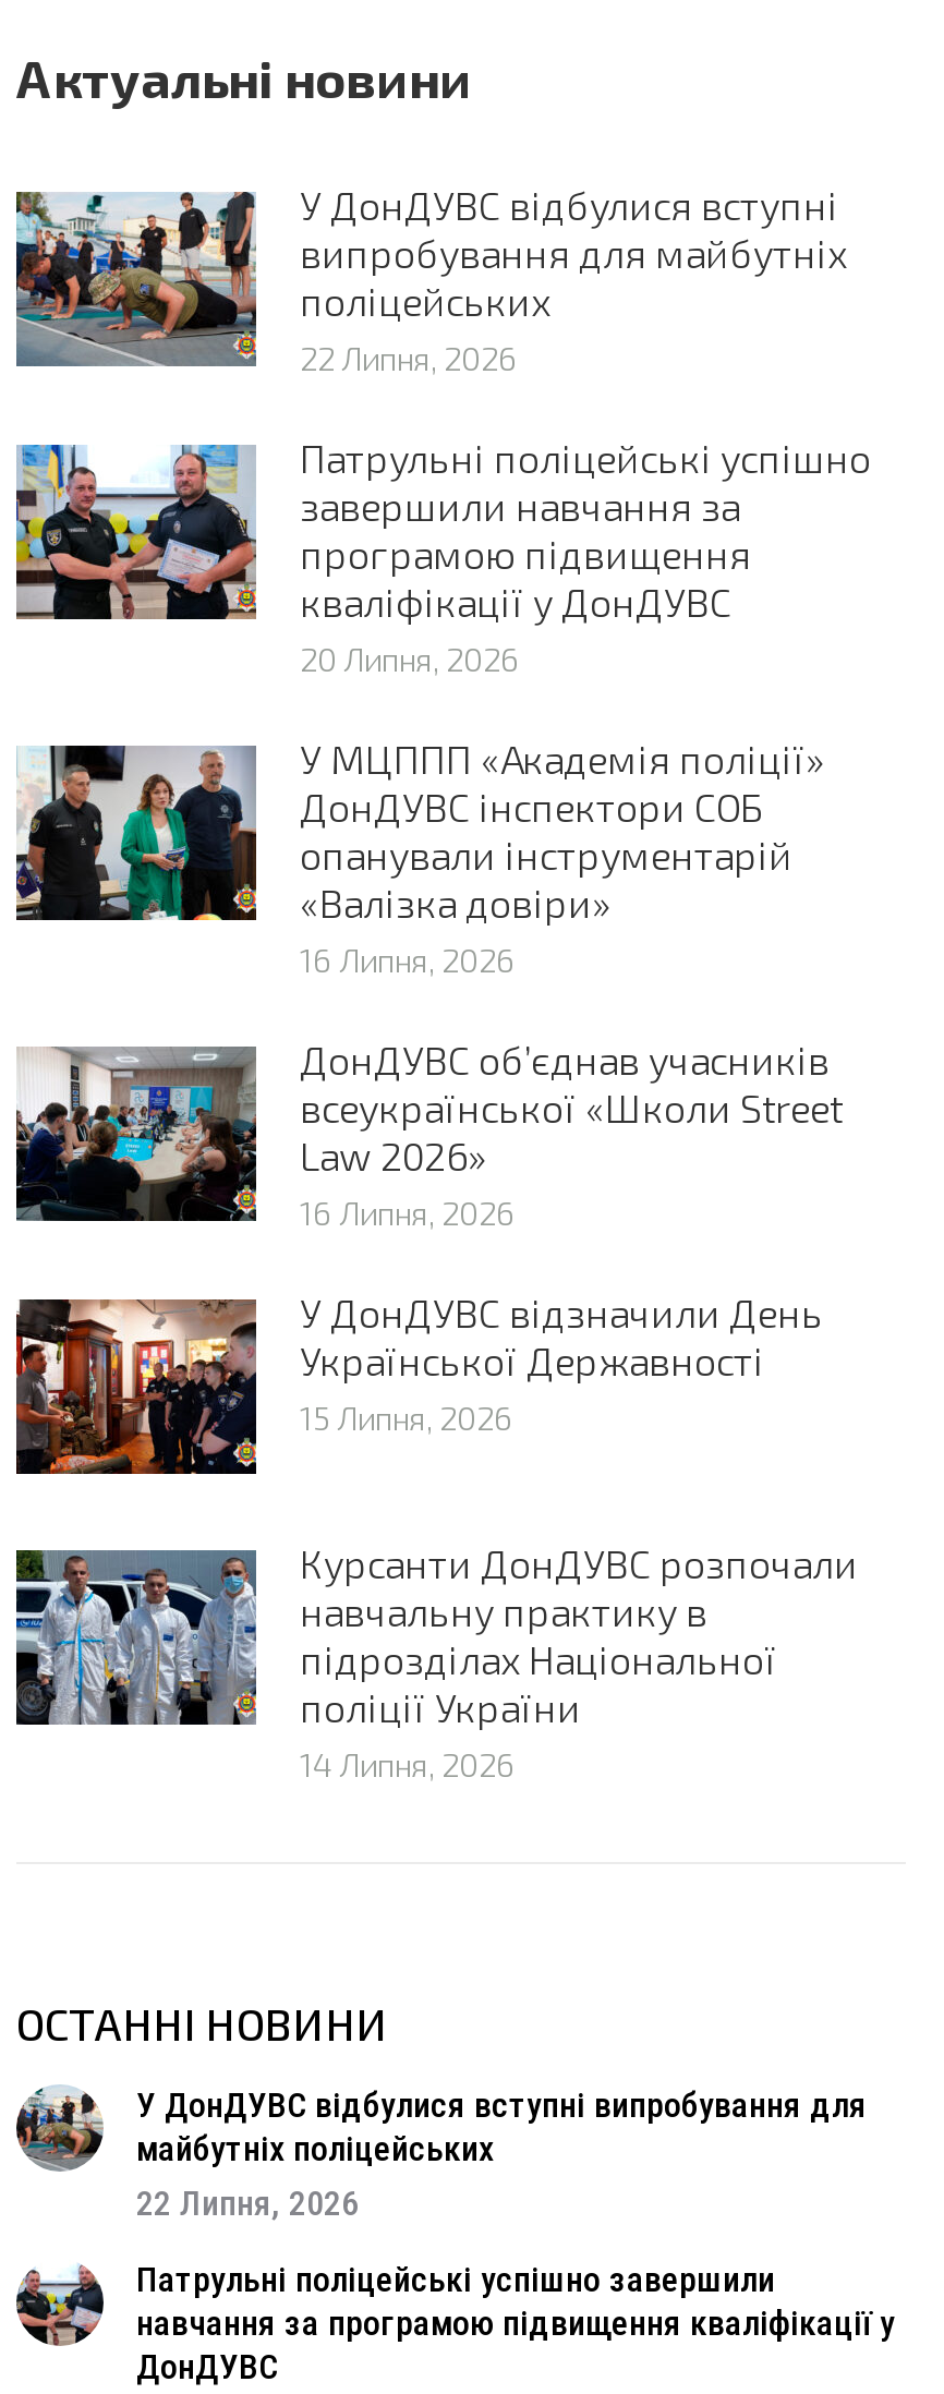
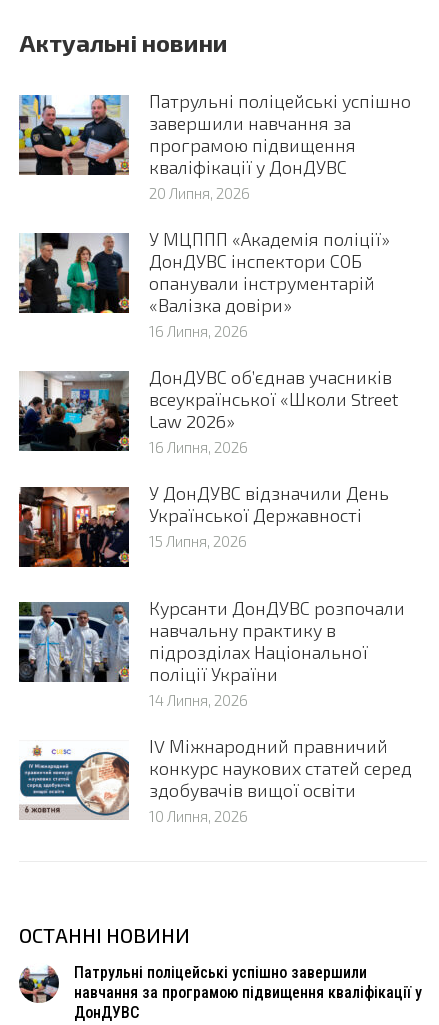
[14,182,847,378] [image] | У ДонДУВС відбулися вступні | випробування для майбутніх | поліцейських | 22 Липня, 2026 -> none
moved [12,435,871,1784] -> [17,90,411,709]: [image] | Патрульні поліцейські успішно | завершили навчання за | ... | поліції України | 14 Липня, 2026
none -> [19,735,412,825] [image] | ІV Міжнародний правничий | конкурс наукових статей серед | здобувачів вищої освіти | 10 Липня, 2026
[21,2084,867,2225] [image] | У ДонДУВС відбулися вступні випробування для | майбутніх поліцейських | 22 Липня, 2026 -> none

